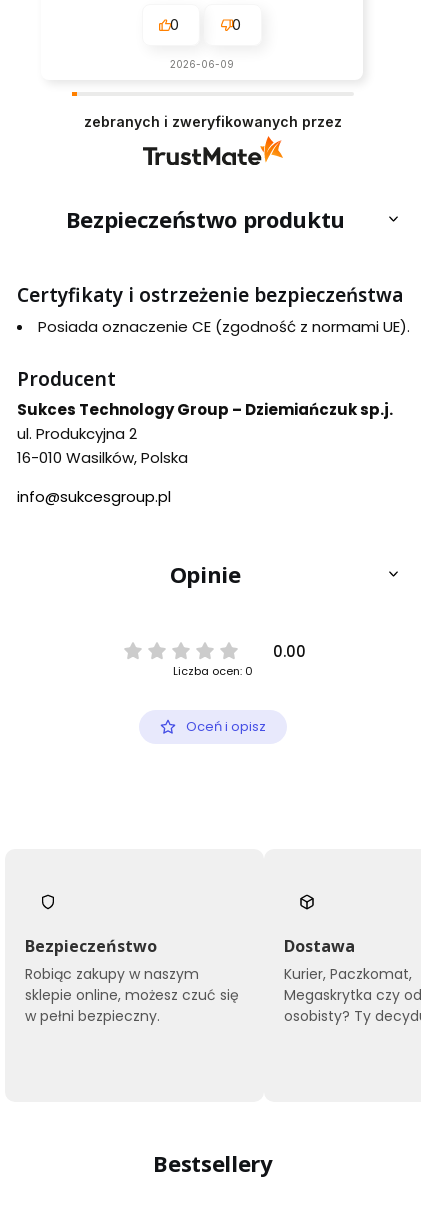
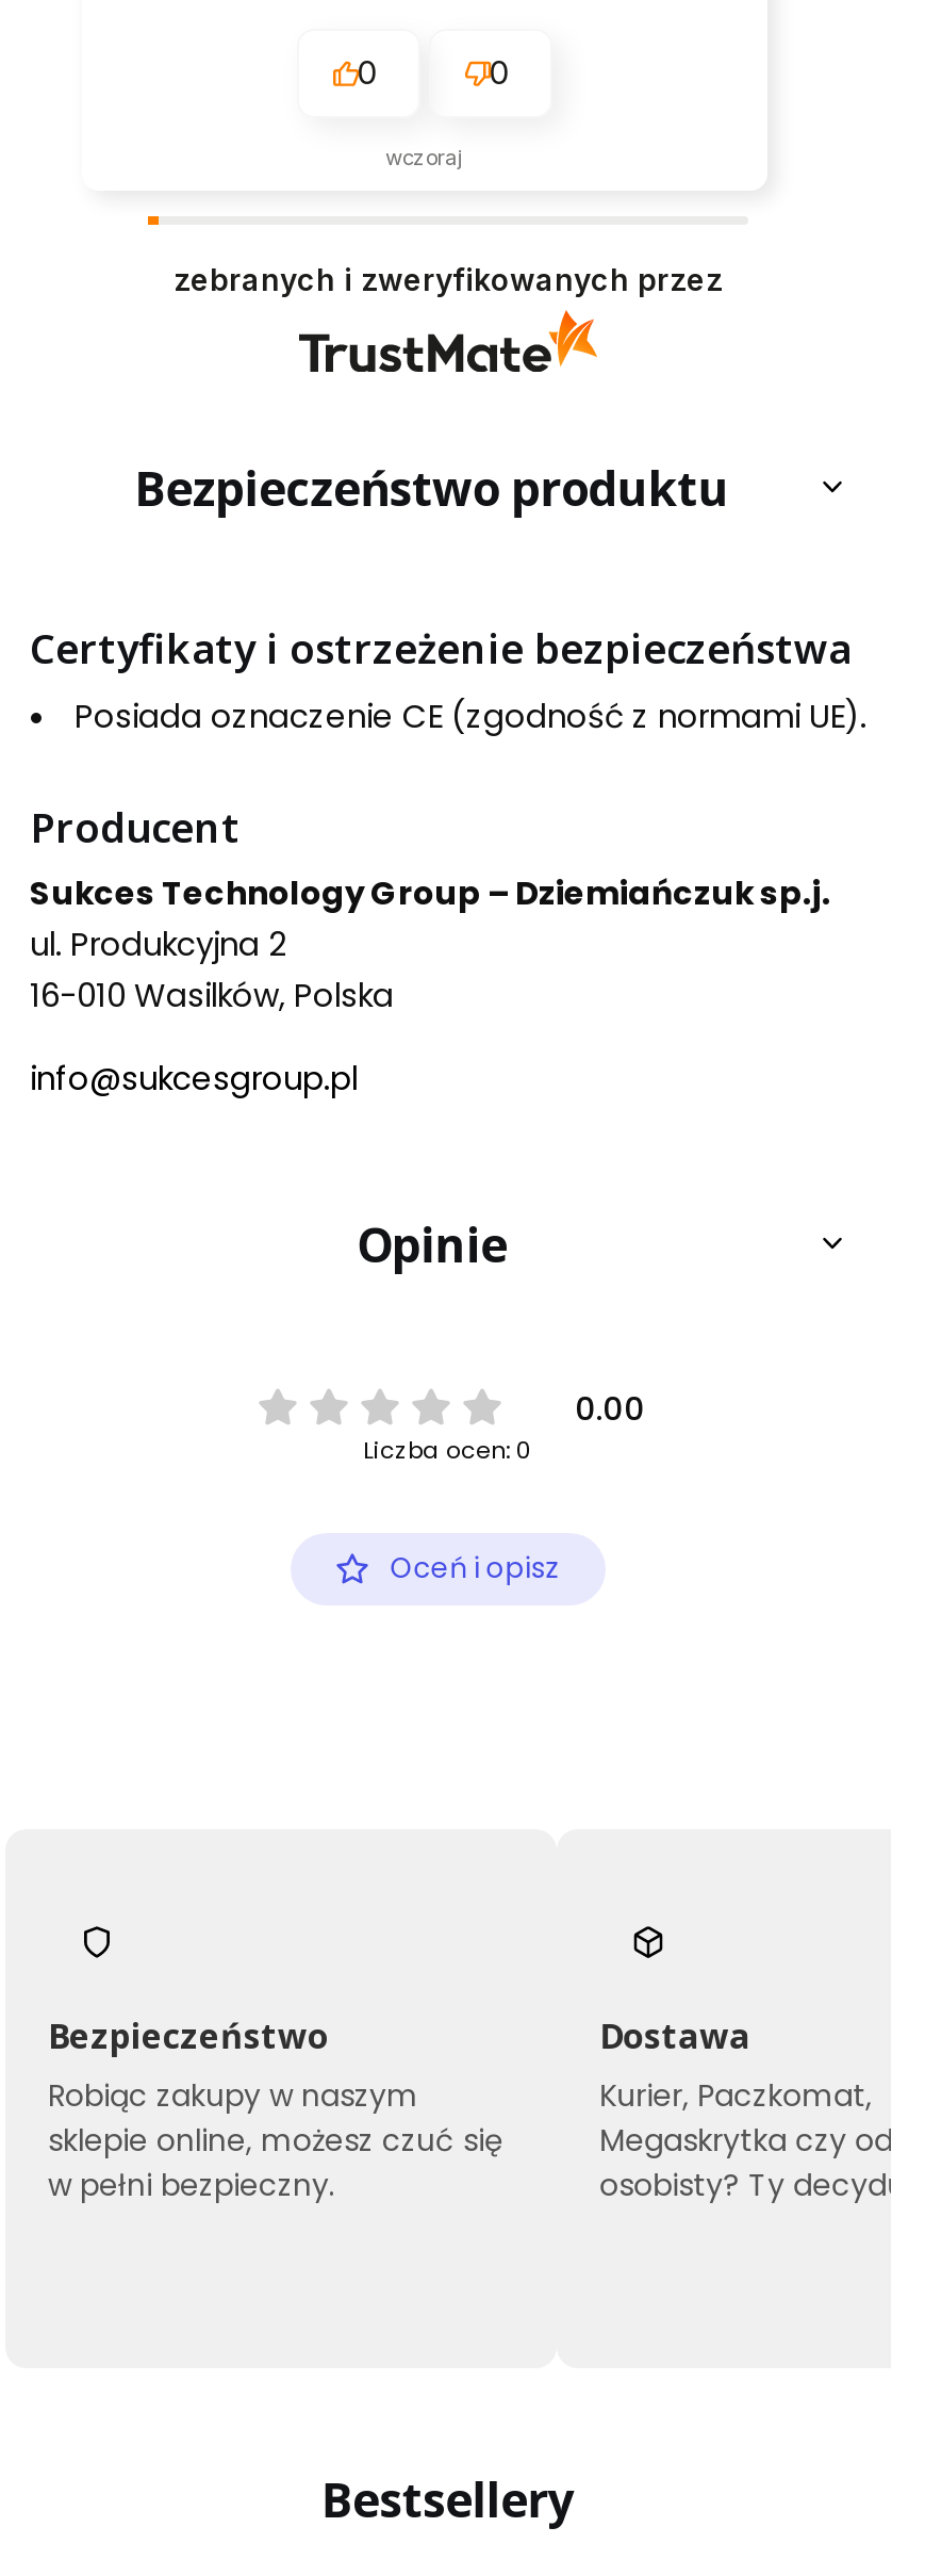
[170,58,234,70] 2026-06-09 -> [385,143,464,169] wczoraj

